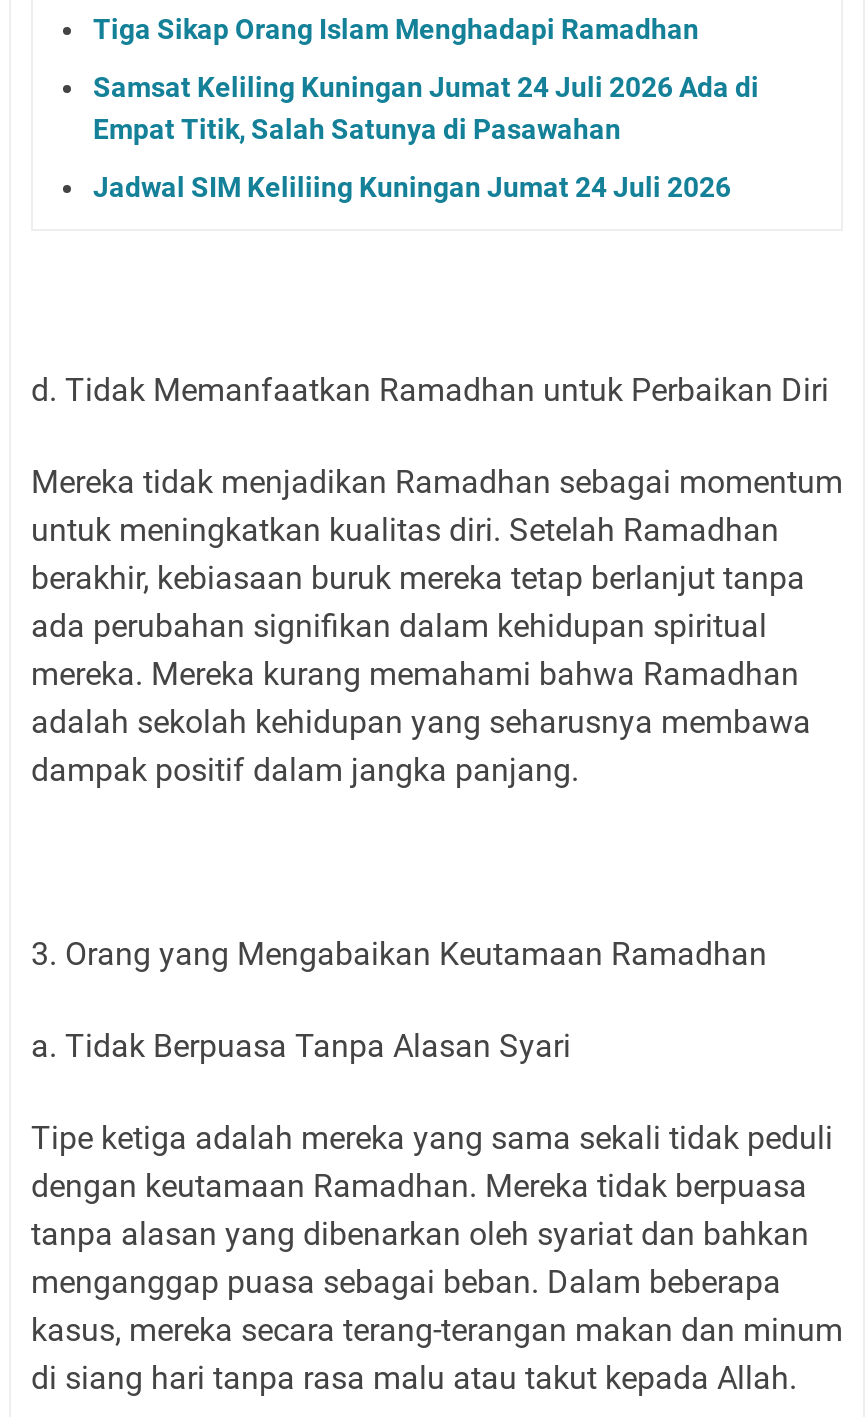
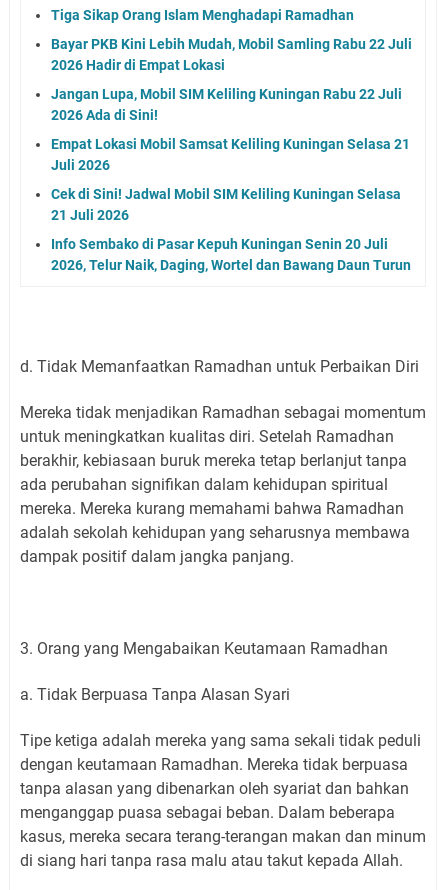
[93,70,759,202] Samsat Keliling Kuningan Jumat 24 Juli 2026 Ada di | Empat Titik, Salah Satunya di Pasawahan | Jadwal SIM Keliliing Kuningan Jumat 24 Juli 2026 -> [51,36,412,273] Bayar PKB Kini Lebih Mudah, Mobil Samling Rabu 22 Juli | 2026 Hadir di Empat Lokasi | Jangan Lupa, Mobil SIM Keliling Kuningan Rabu 22 Juli | 2026 Ada di Sini! | Empat Lokasi Mobil Samsat Keliling Kuningan Selasa 21 | Juli 2026 | Cek di Sini! Jadwal Mobil SIM Keliling Kuningan Selasa | 21 Juli 2026 | Info Sembako di Pasar Kepuh Kuningan Senin 20 Juli | 2026, Telur Naik, Daging, Wortel dan Bawang Daun Turun

